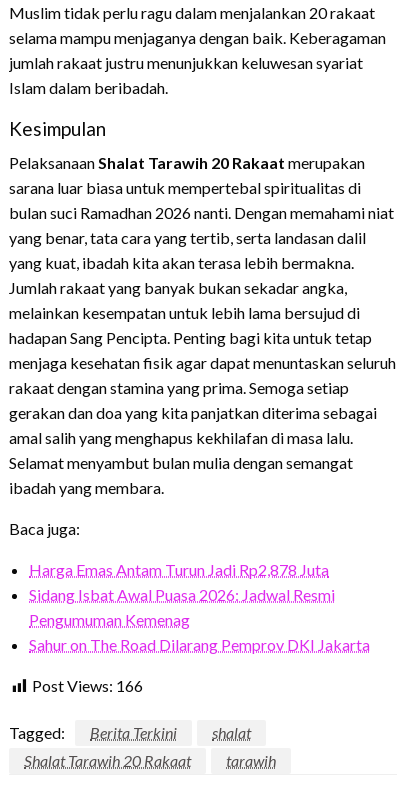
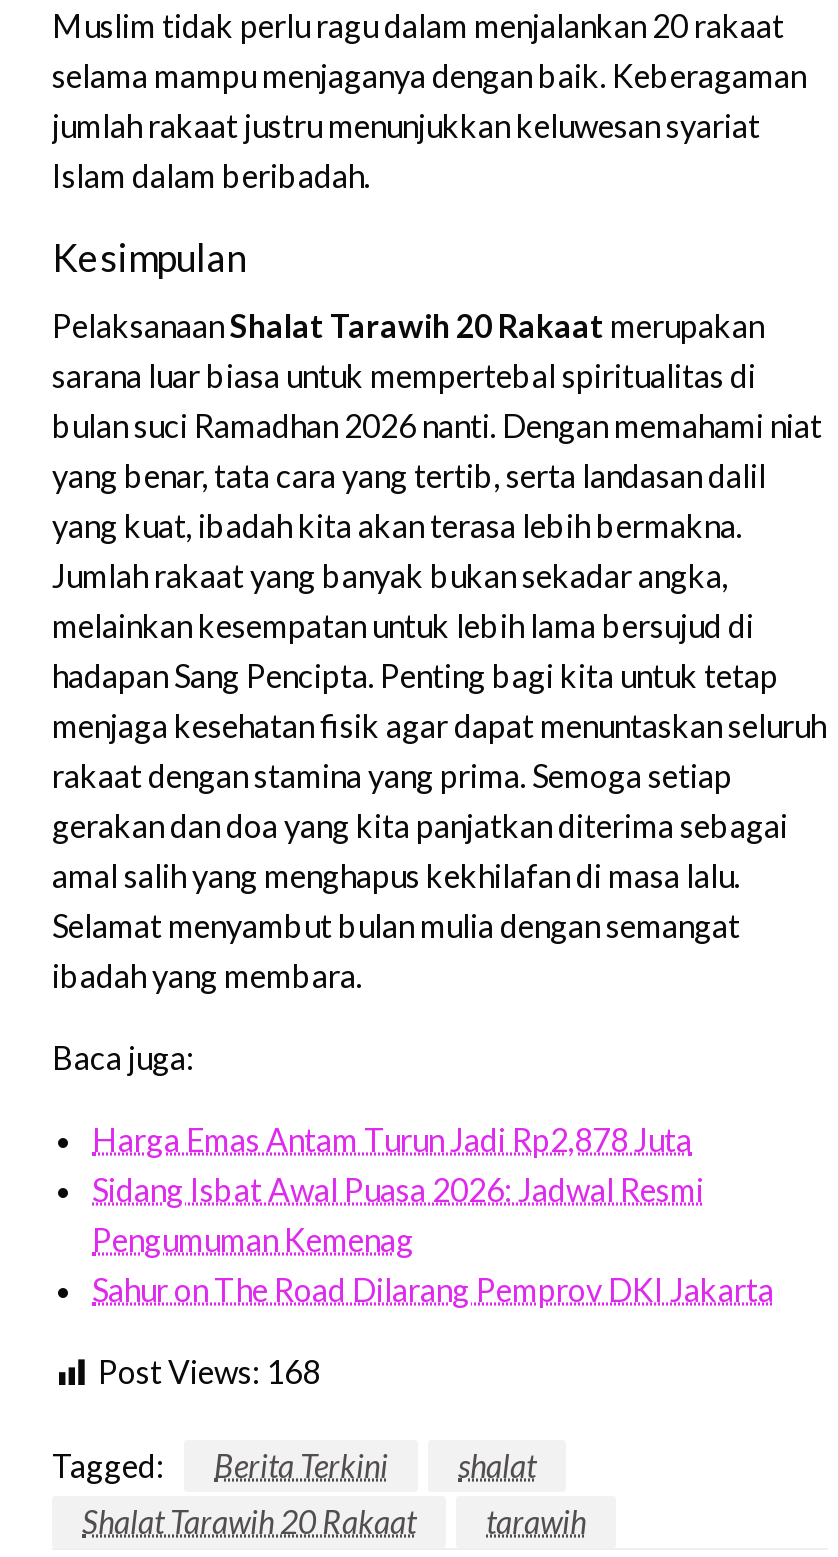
[32,676,143,695] Post Views: 166 -> [98,1352,320,1390] Post Views: 168

